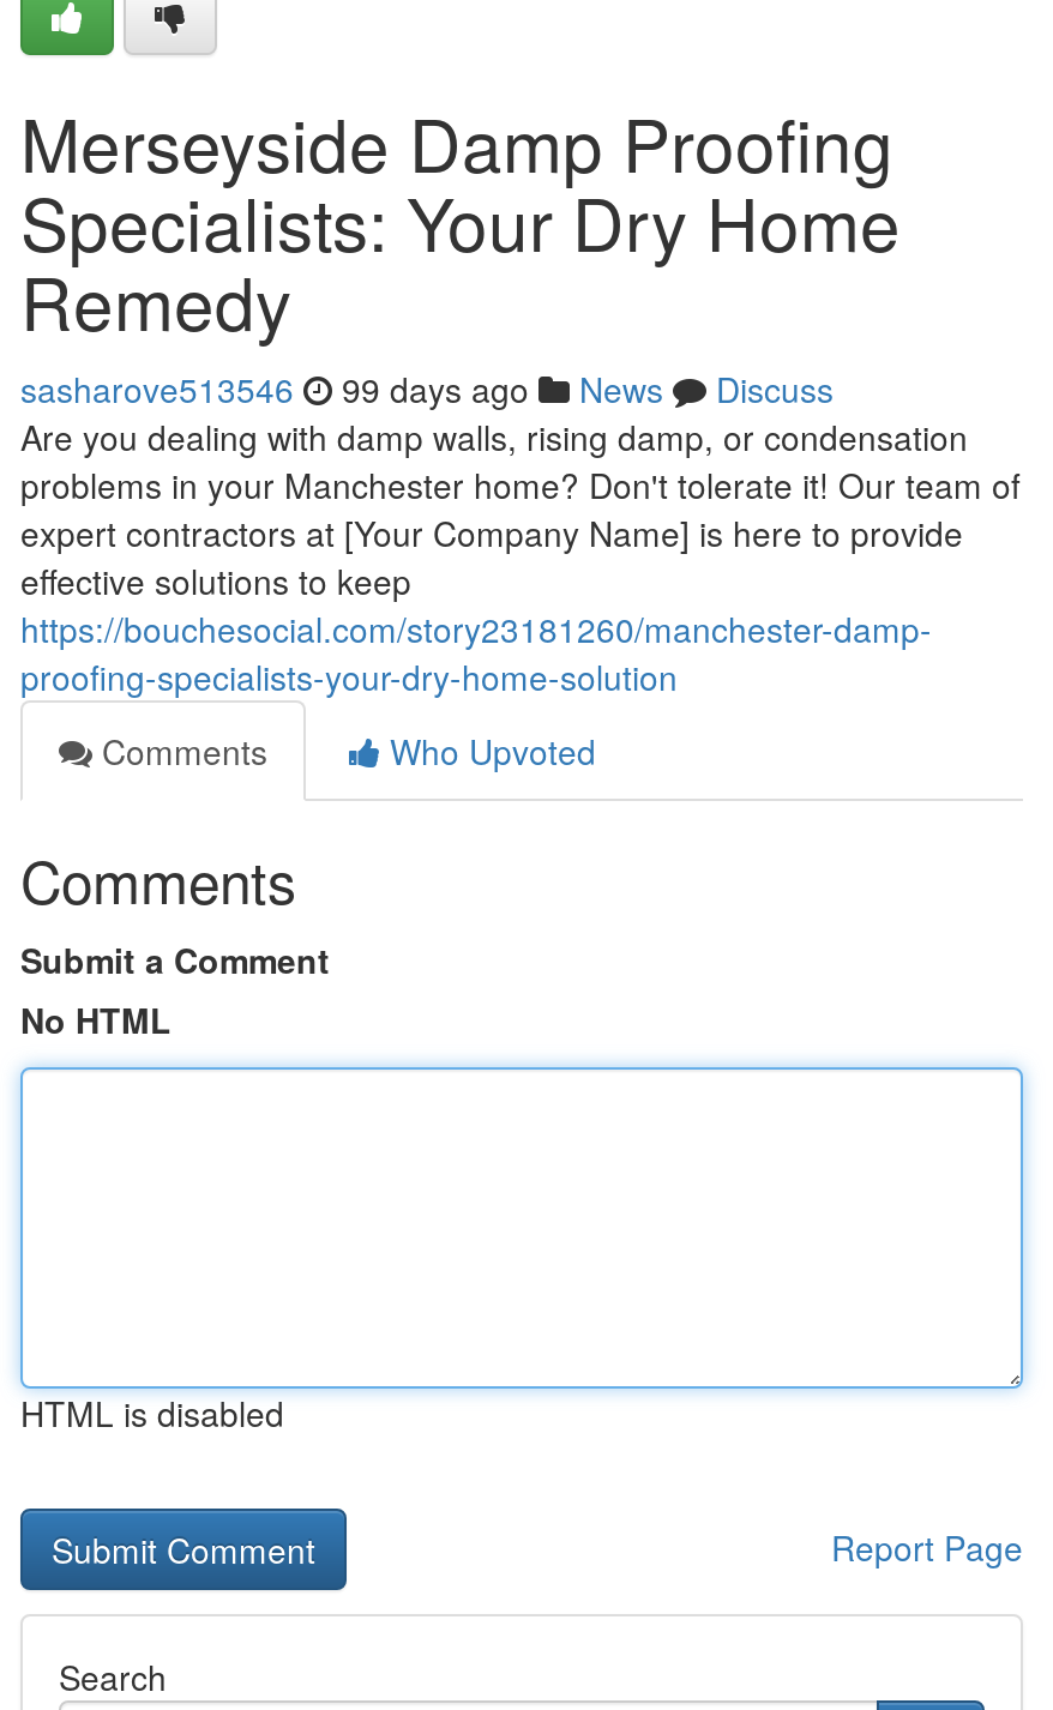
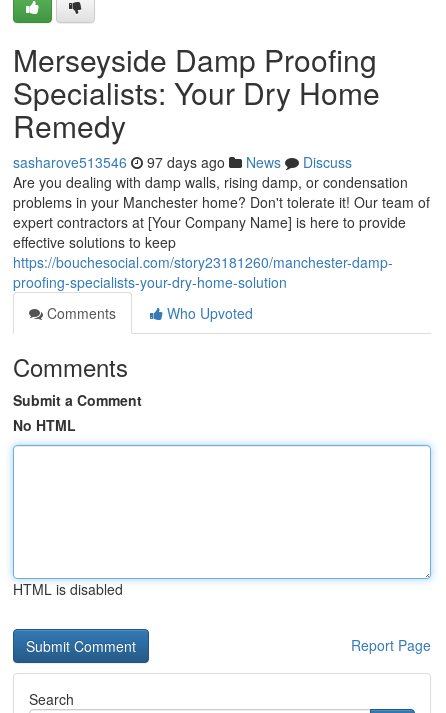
[20,365,834,413] sasharove513546 99 days ago News Discuss -> [13,152,352,172] sasharove513546 97 days ago News Discuss

